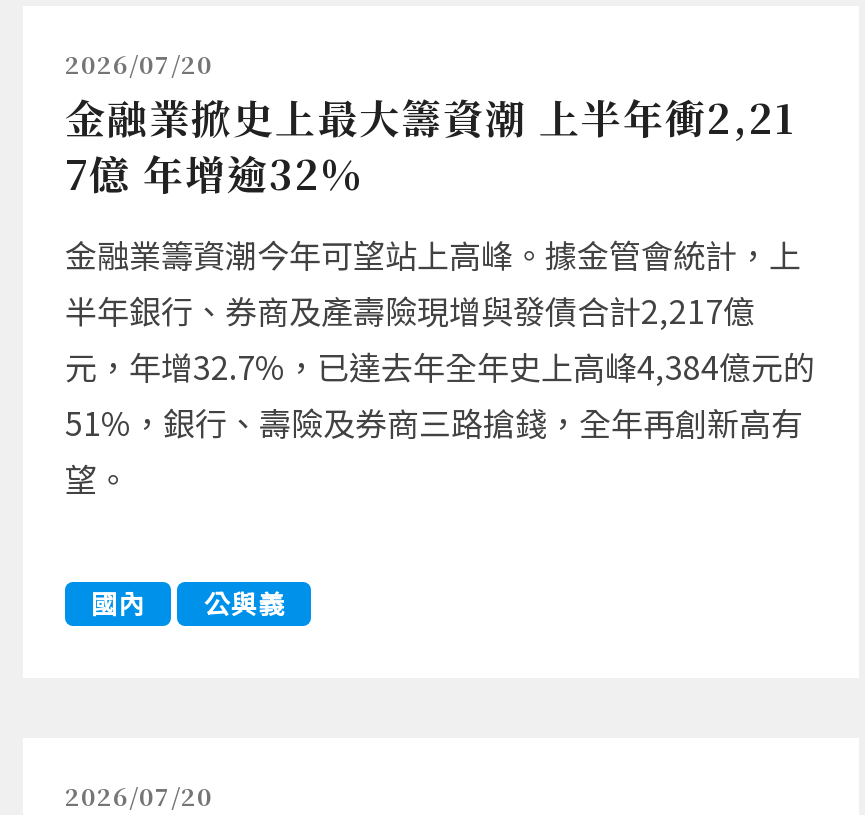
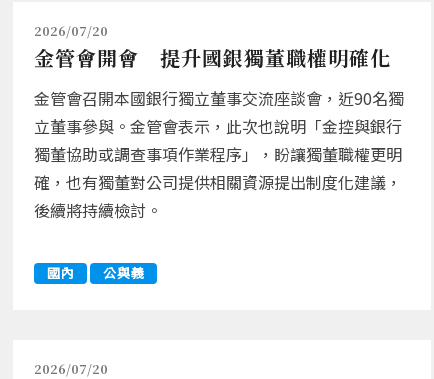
[65,87,797,201] 金融業掀史上最大籌資潮 上半年衝2,21 | 7億 年增逾32% -> [34,43,391,72] 金管會開會 提升國銀獨董職權明確化
[65,229,815,501] 金融業籌資潮今年可望站上高峰。據金管會統計，上 | 半年銀行、券商及產壽險現增與發債合計2,217億 | 元，年增32.7%，已達去年全年史上高峰4,384億元的 | 51%，銀行、壽險及券商三路搶錢，全年再創新高有 | 望。 -> [34,86,404,222] 金管會召開本國銀行獨立董事交流座談會，近90名獨 | 立董事參與。金管會表示，此次也說明「金控與銀行 | 獨董協助或調查事項作業程序」，盼讓獨董職權更明 | 確，也有獨董對公司提供相關資源提出制度化建議， | 後續將持續檢討。

